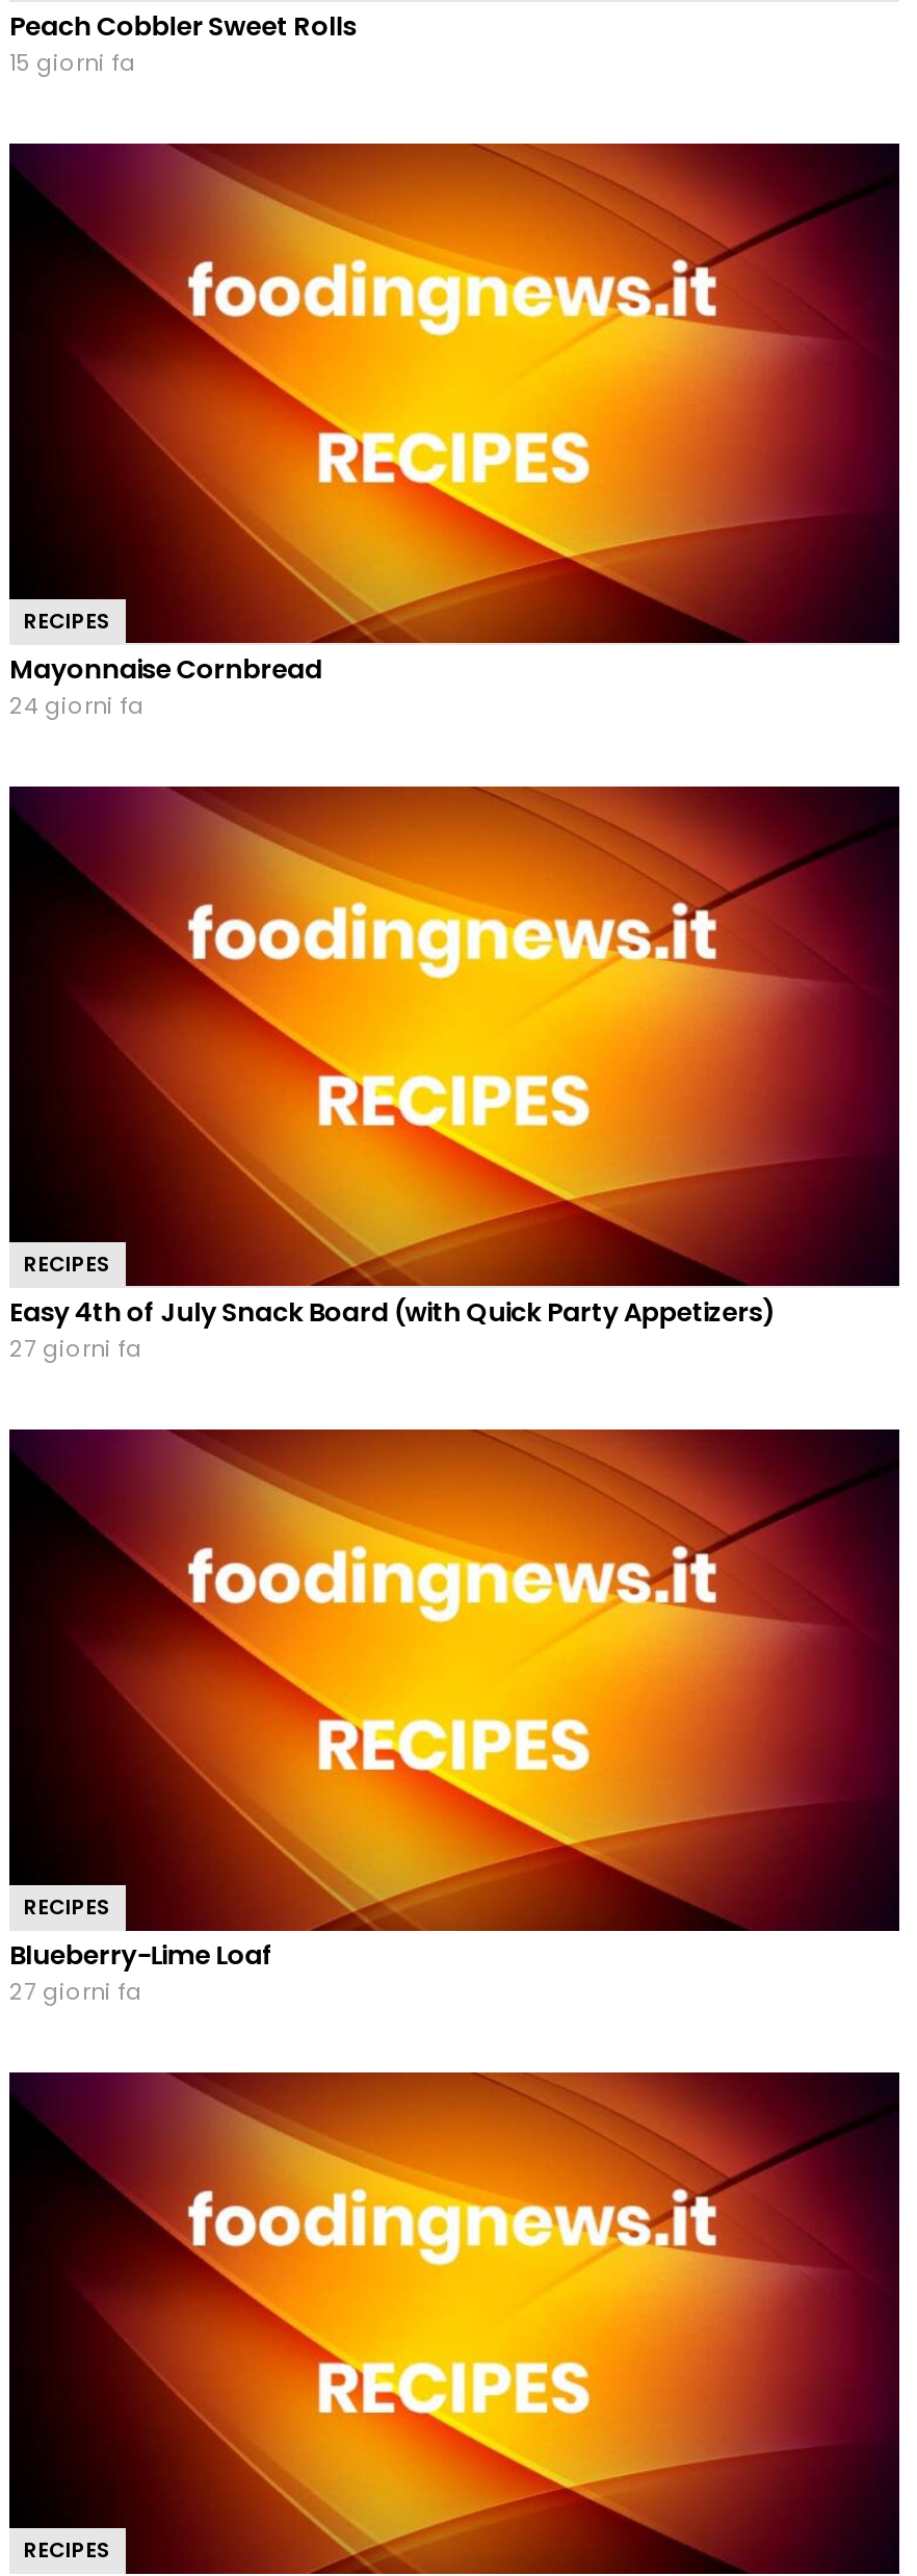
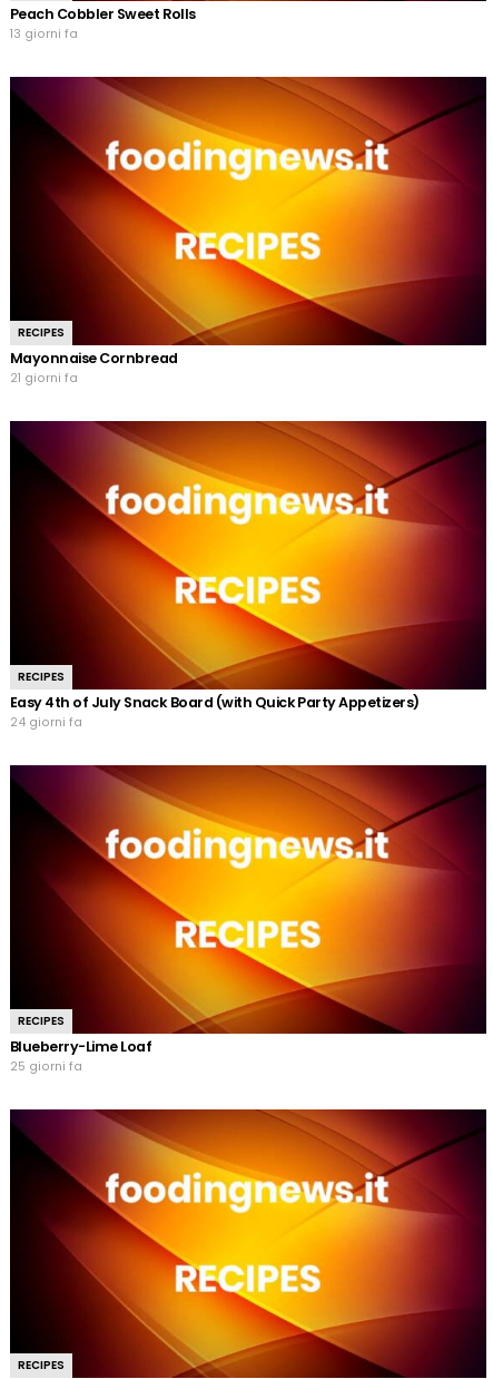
[9,47,136,78] 15 giorni fa -> [10,25,78,42] 13 giorni fa
[9,690,145,722] 24 giorni fa -> [10,370,78,386] 21 giorni fa
[9,1334,142,1365] 27 giorni fa -> [10,714,82,731] 24 giorni fa
[9,1977,142,2008] 27 giorni fa -> [10,1058,82,1075] 25 giorni fa

